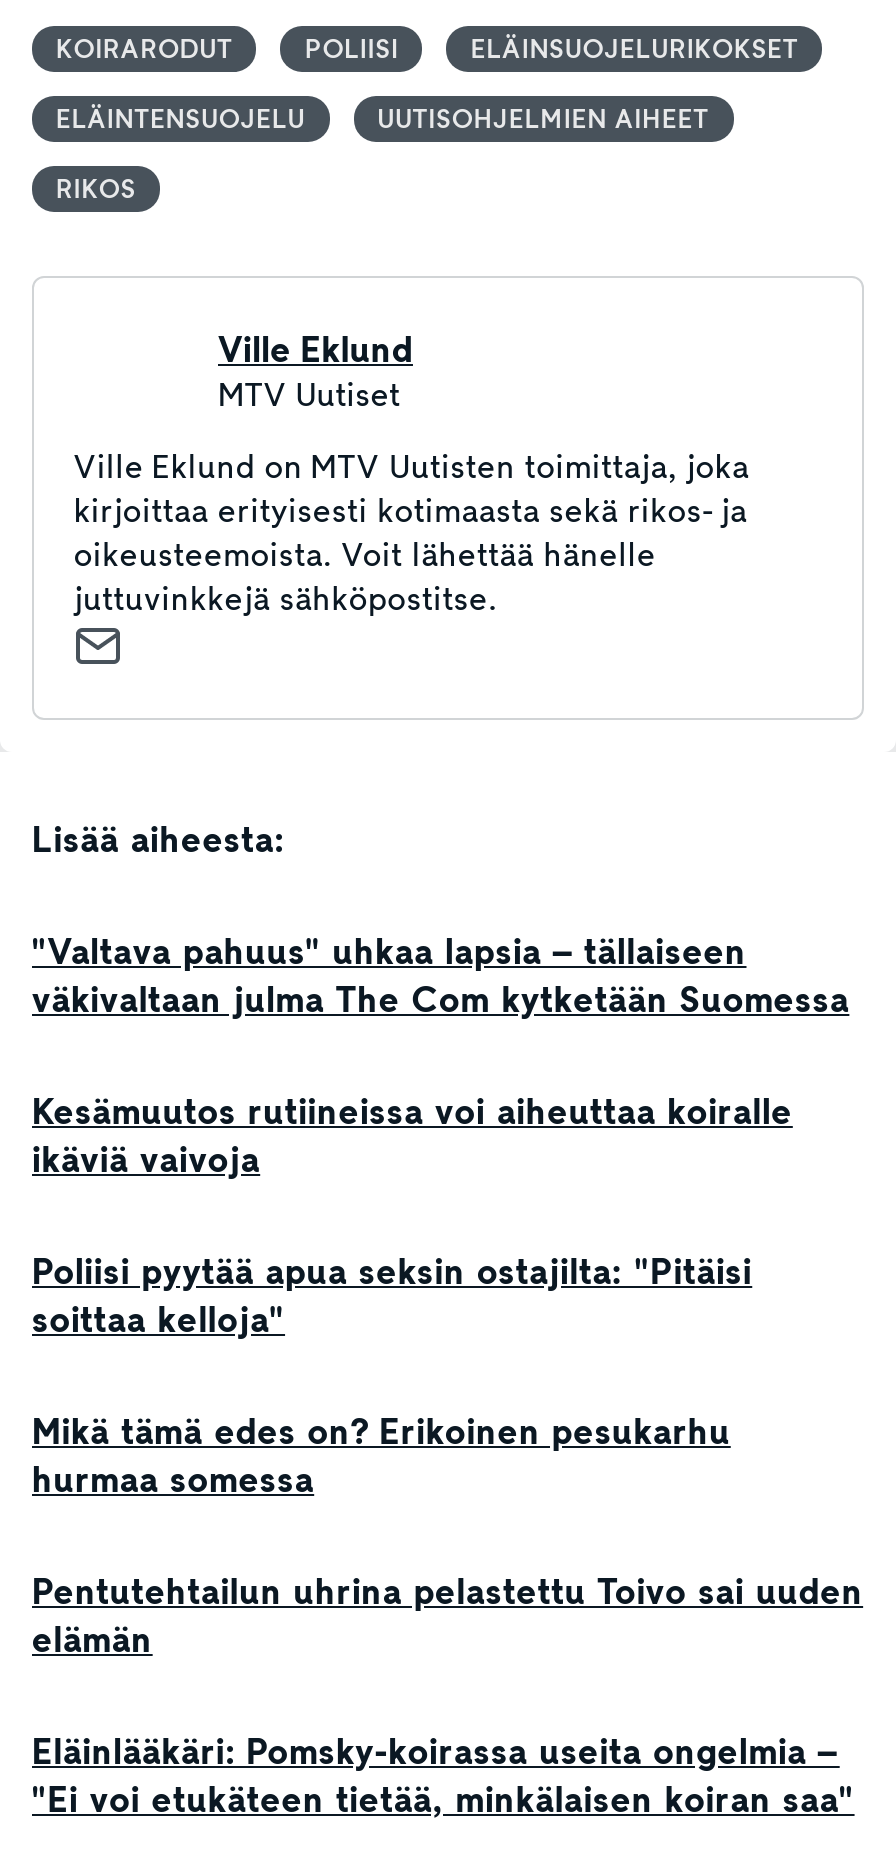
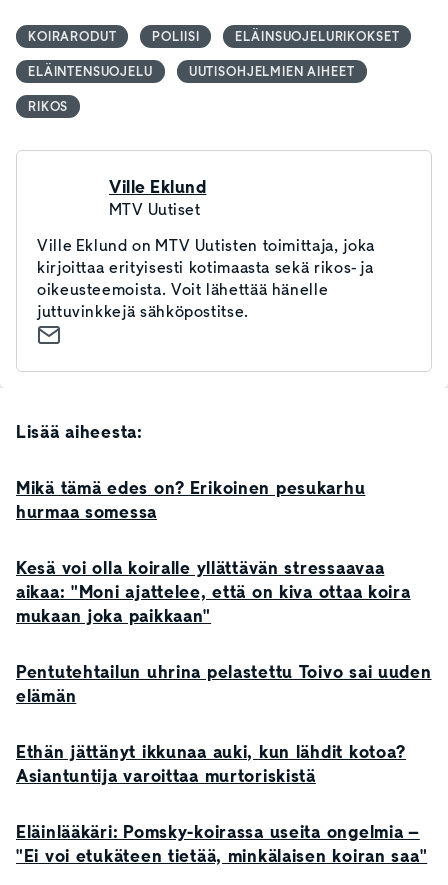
[32,928,849,1344] "Valtava pahuus" uhkaa lapsia – tällaiseen | väkivaltaan julma The Com kytketään Suomessa | Kesämuutos rutiineissa voi aiheuttaa koiralle | ikäviä vaivoja | Poliisi pyytää apua seksin ostajilta: "Pitäisi | soittaa kelloja" -> none
moved [32,1408,731,1504] -> [16,476,365,524]: Mikä tämä edes on? Erikoinen pesukarhu | hurmaa somessa
none -> [16,556,411,628] Kesä voi olla koiralle yllättävän stressaavaa | aikaa: "Moni ajattelee, että on kiva ottaa koira | mukaan joka paikkaan"
moved [32,1568,863,1664] -> [16,660,432,708]: Pentutehtailun uhrina pelastettu Toivo sai uuden | elämän
none -> [16,740,406,788] Ethän jättänyt ikkunaa auki, kun lähdit kotoa? | Asiantuntija varoittaa murtoriskistä

